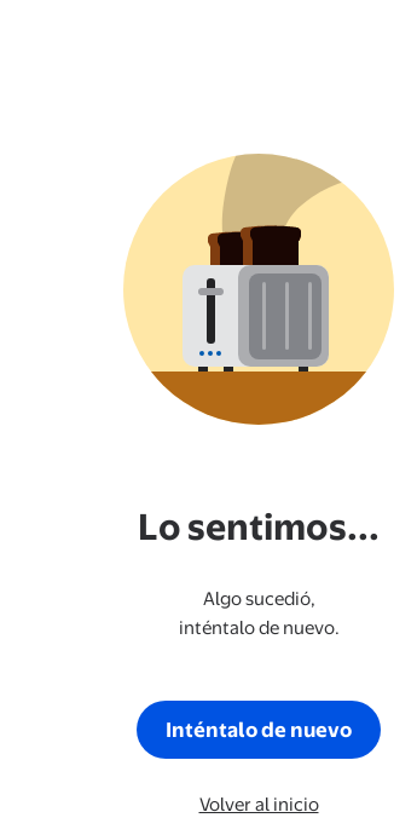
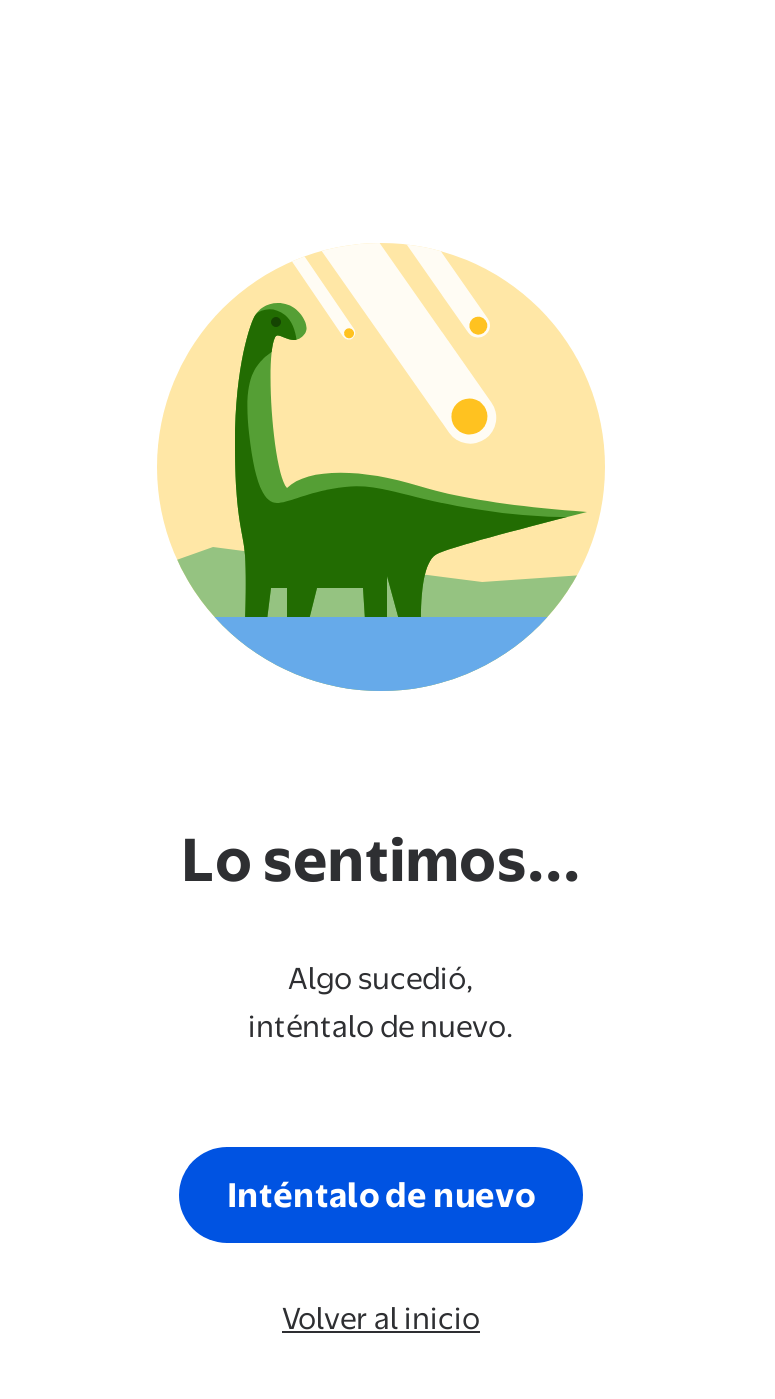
[137,154,378,426] [image] -> [177,245,585,693] [image]

